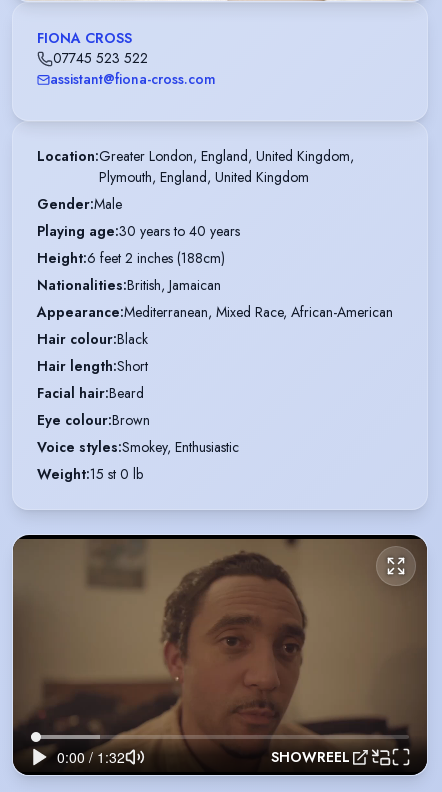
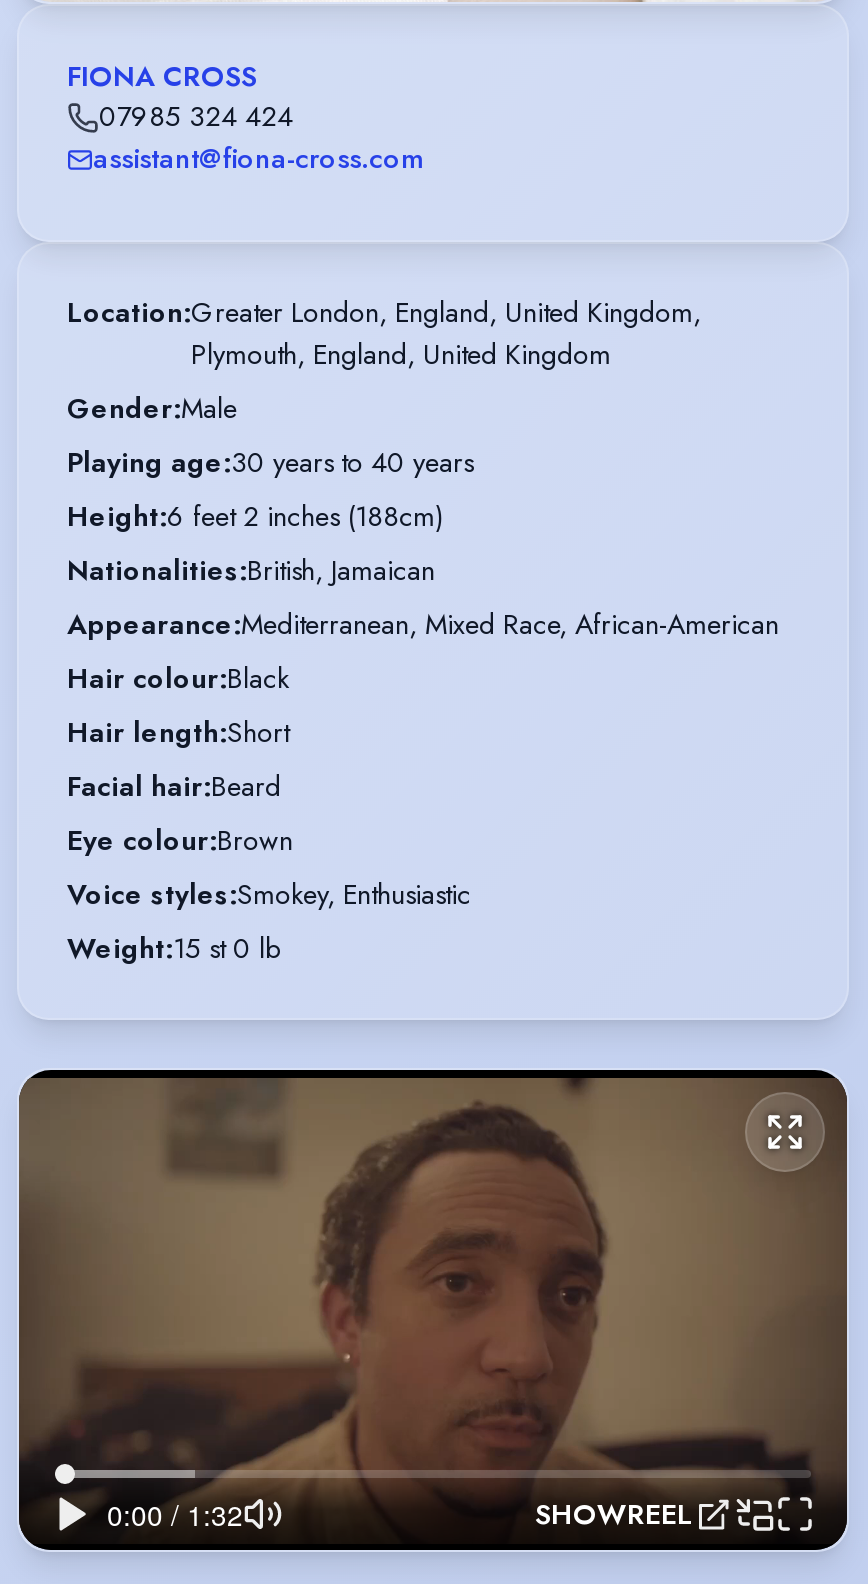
[53,48,148,68] 07745 523 522 -> [99,97,293,137] 07985 324 424

